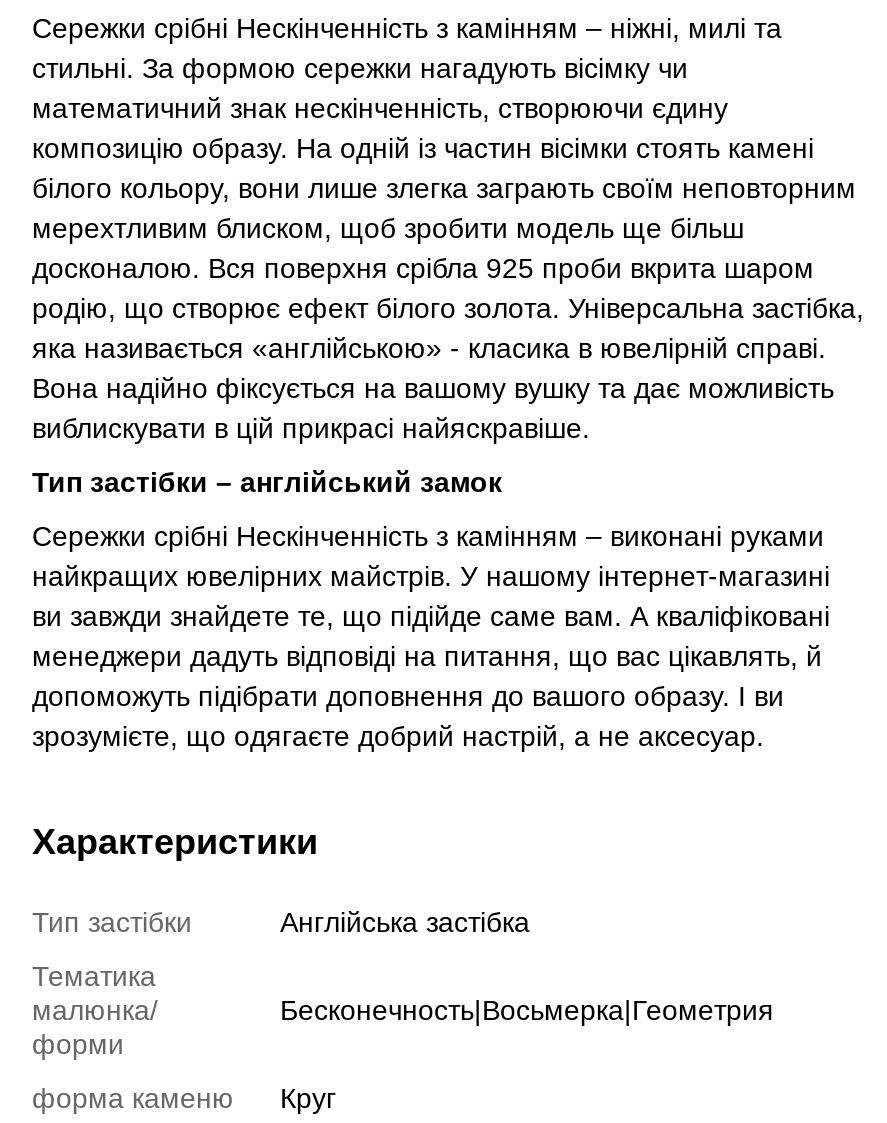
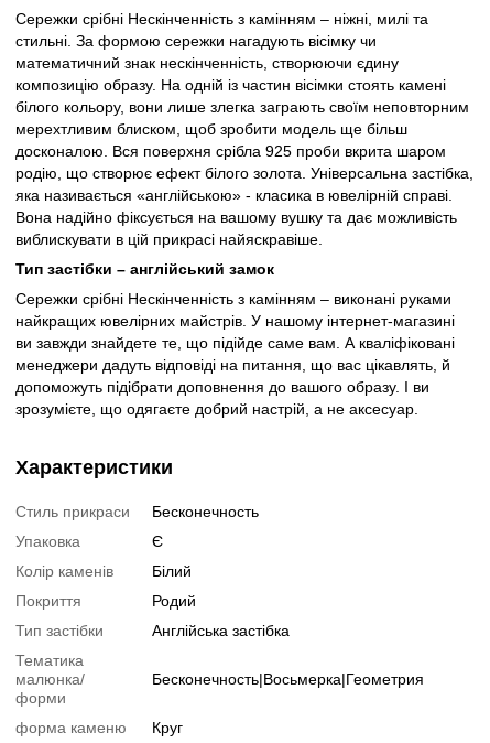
none -> [15,502,259,609] Стиль прикраси | Бесконечность | Упаковка | Є | Колір каменів | Білий | Покриття | Родий

